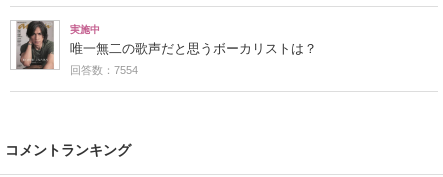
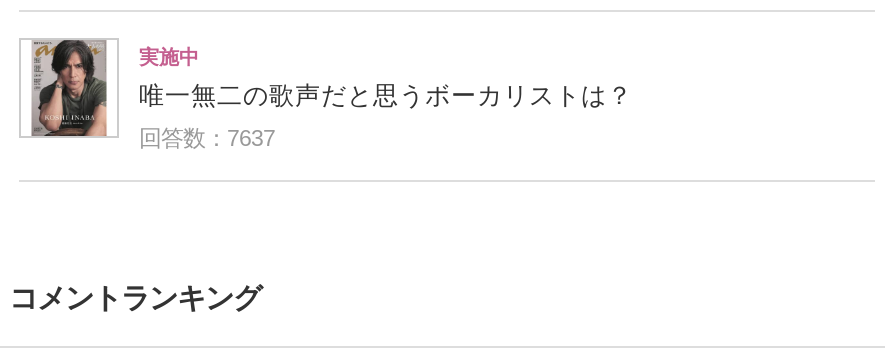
[70,64,138,76] 回答数：7554 -> [139,126,275,150] 回答数：7637

